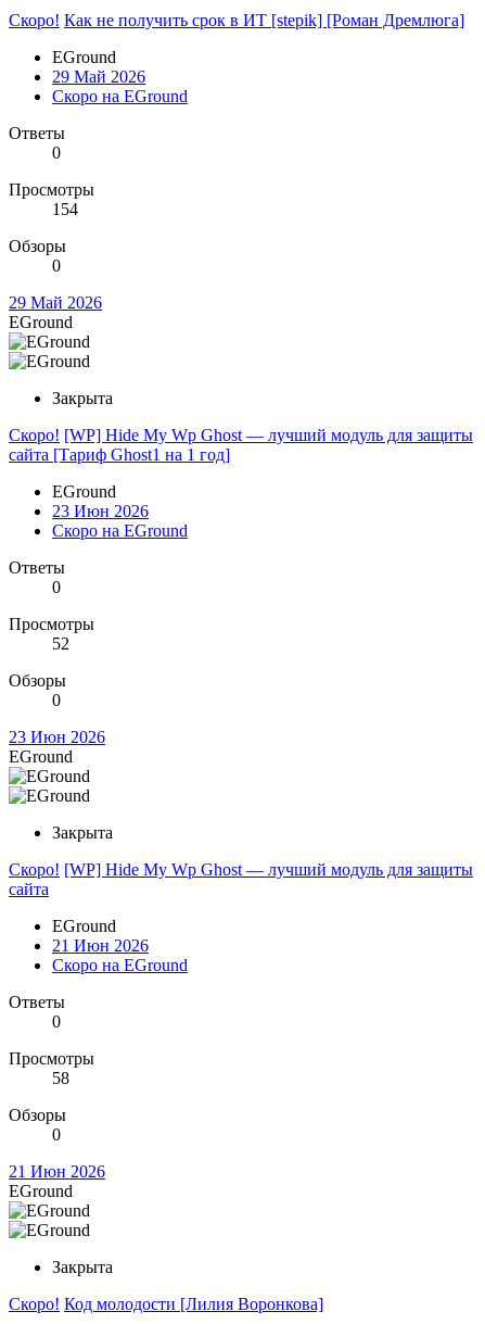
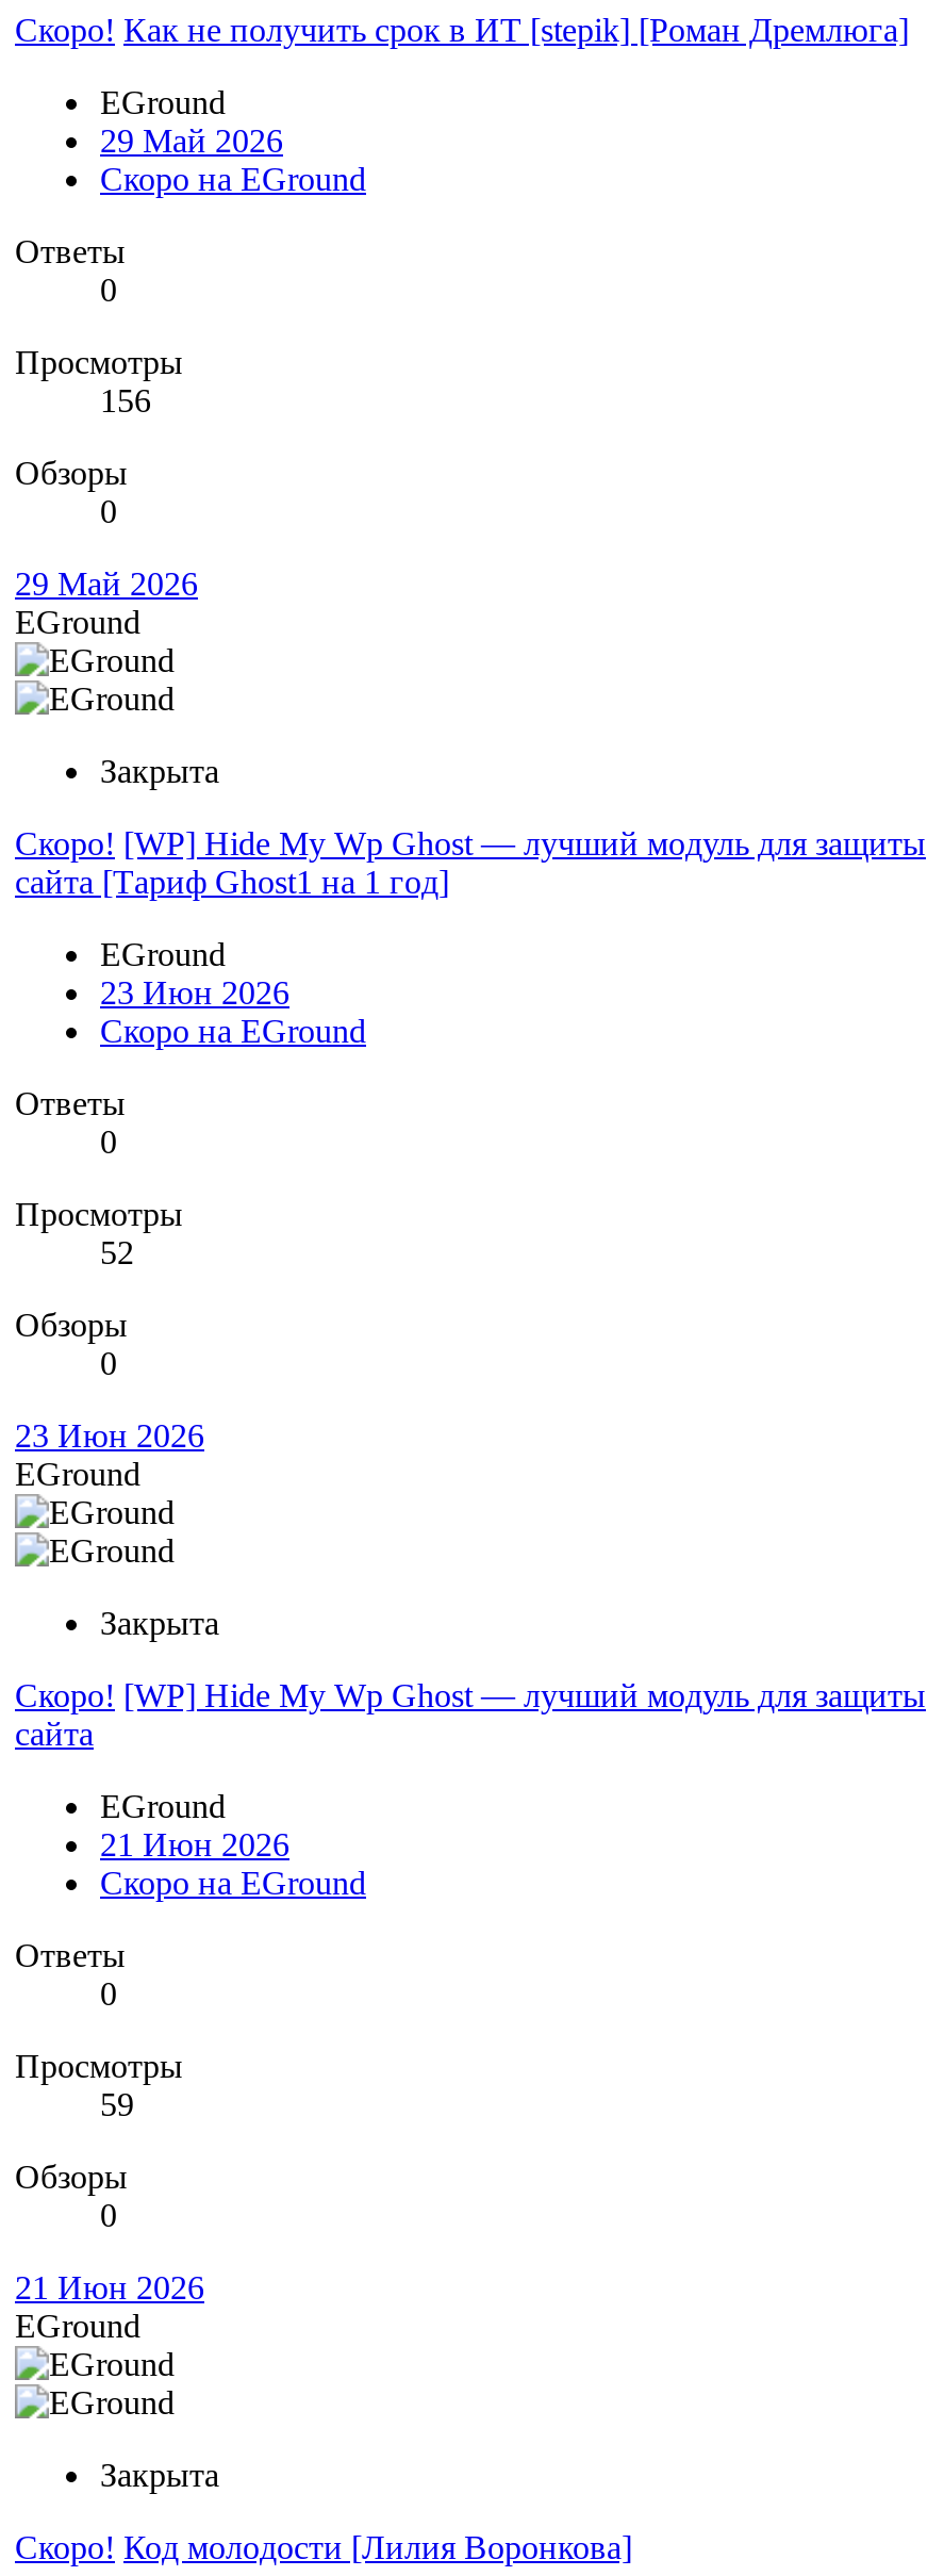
[52,200,78,218] 154 -> [100,382,151,418] 156
[52,1069,69,1087] 58 -> [100,2086,134,2122] 59

